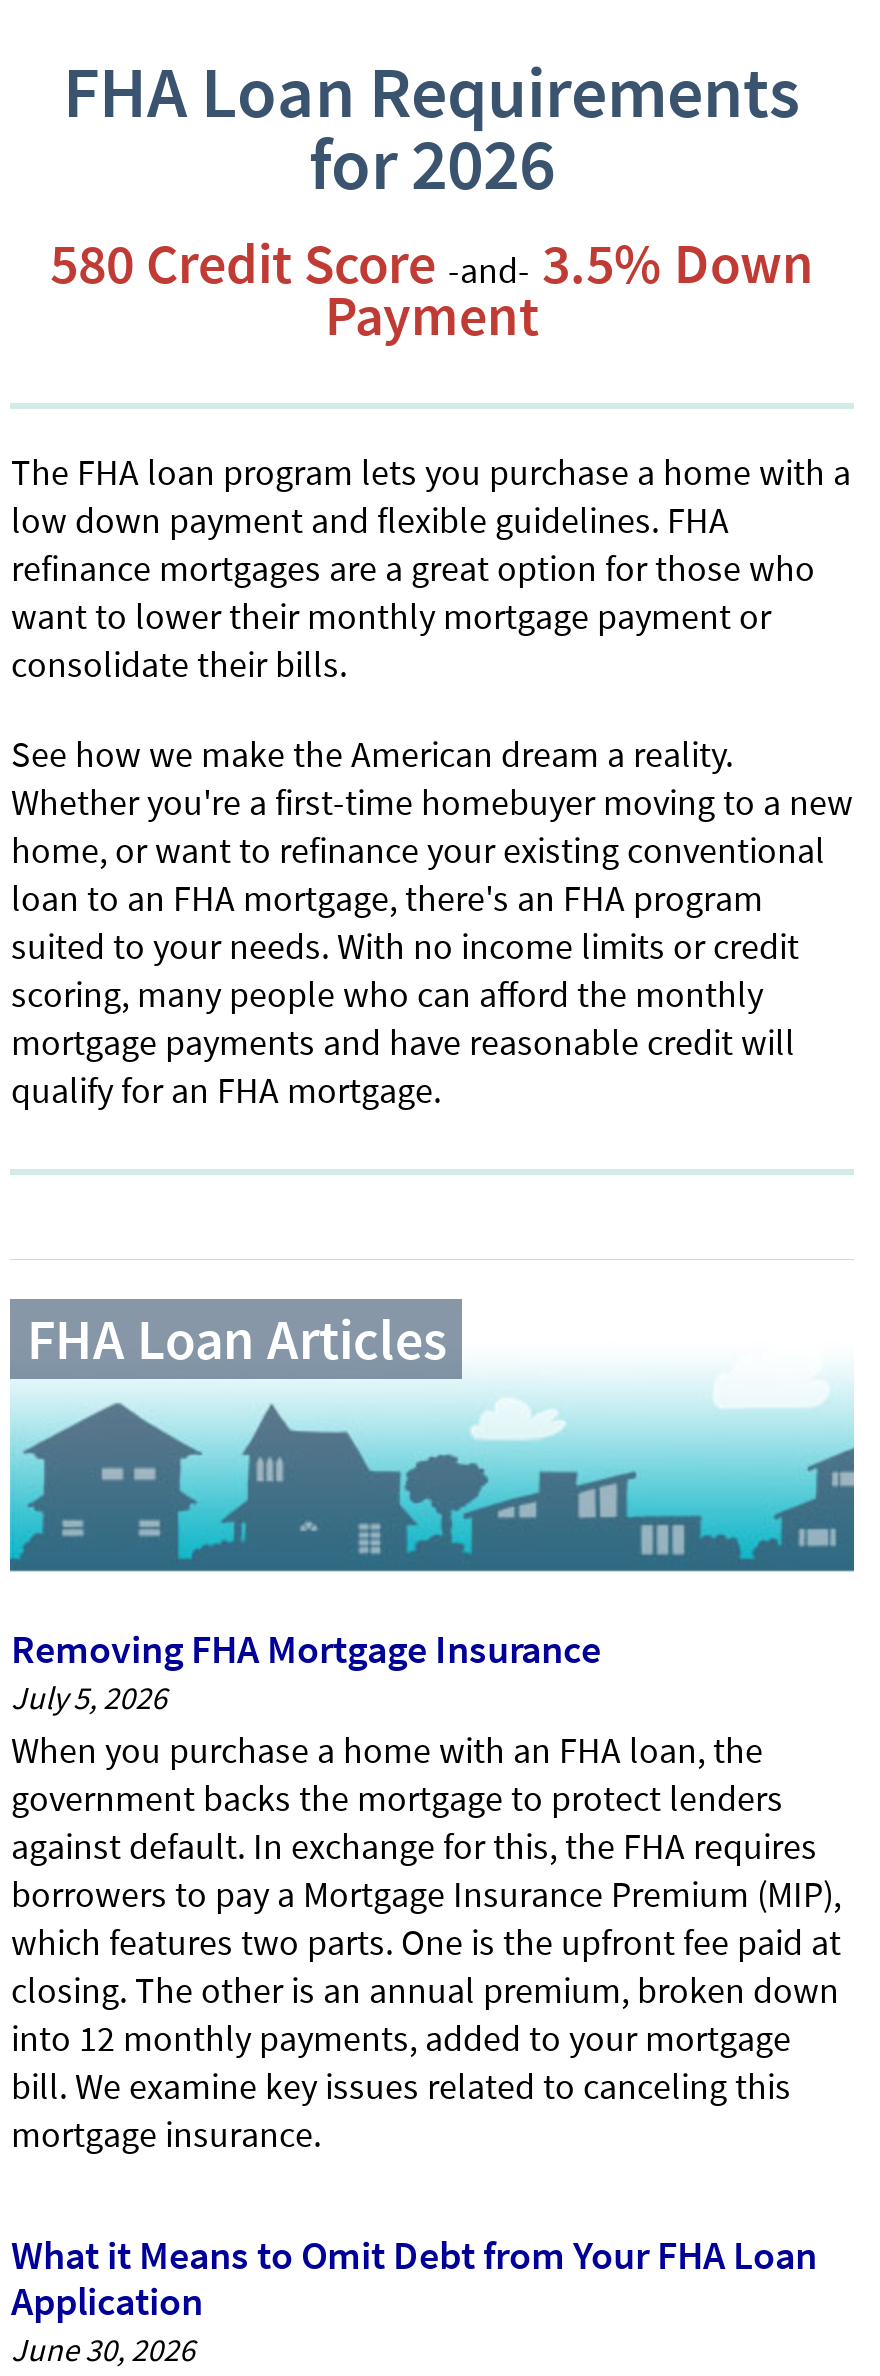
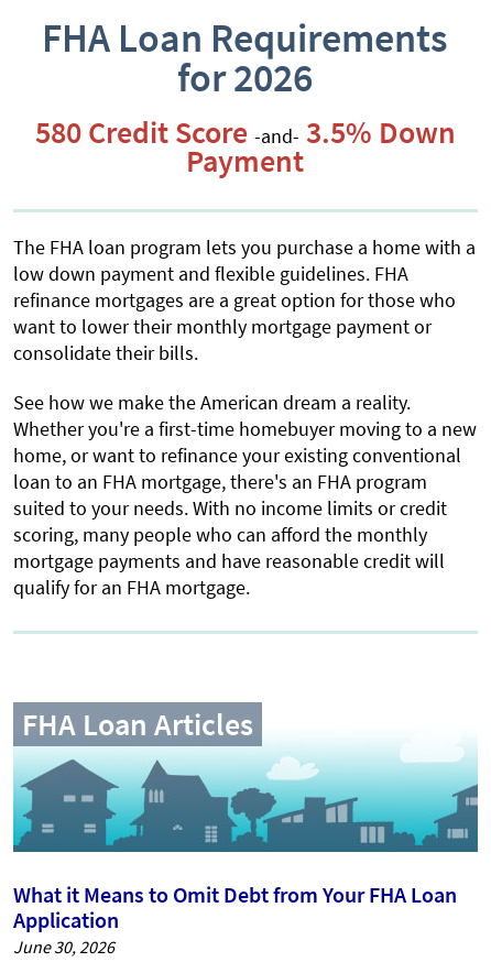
[11,1623,841,2157] Removing FHA Mortgage Insurance | July 5, 2026 | When you purchase a home with an FHA loan, the | government backs the mortgage to protect lenders | against default. In exchange for this, the FHA requires | borrowers to pay a Mortgage Insurance Premium (MIP), | which features two parts. One is the upfront fee paid at | closing. The other is an annual premium, broken down | into 12 monthly payments, added to your mortgage | bill. We examine key issues related to canceling this | mortgage insurance. -> none

